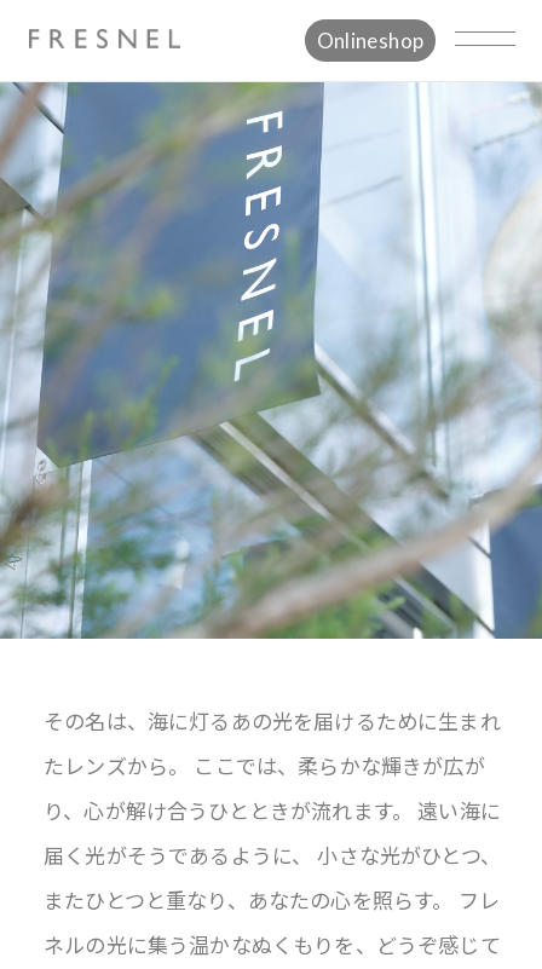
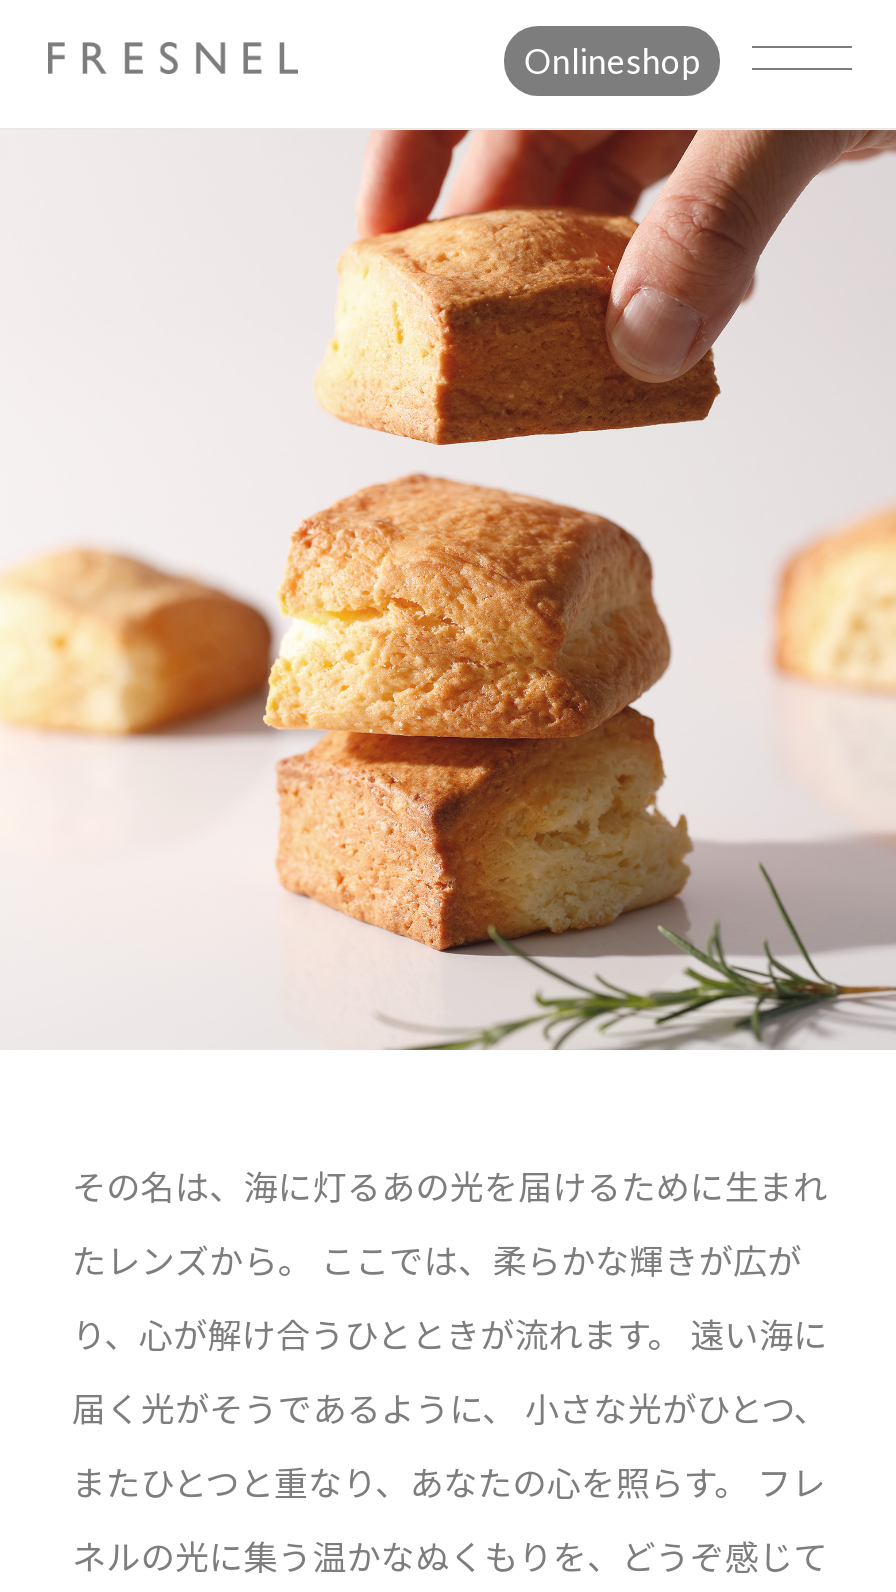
[4,81,538,640] [image] -> [6,128,890,1050] [image]

